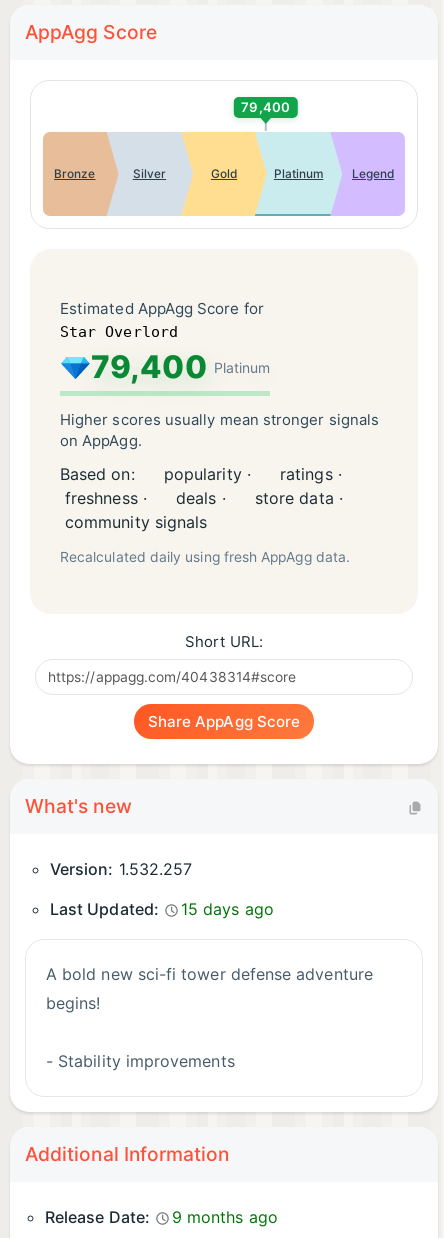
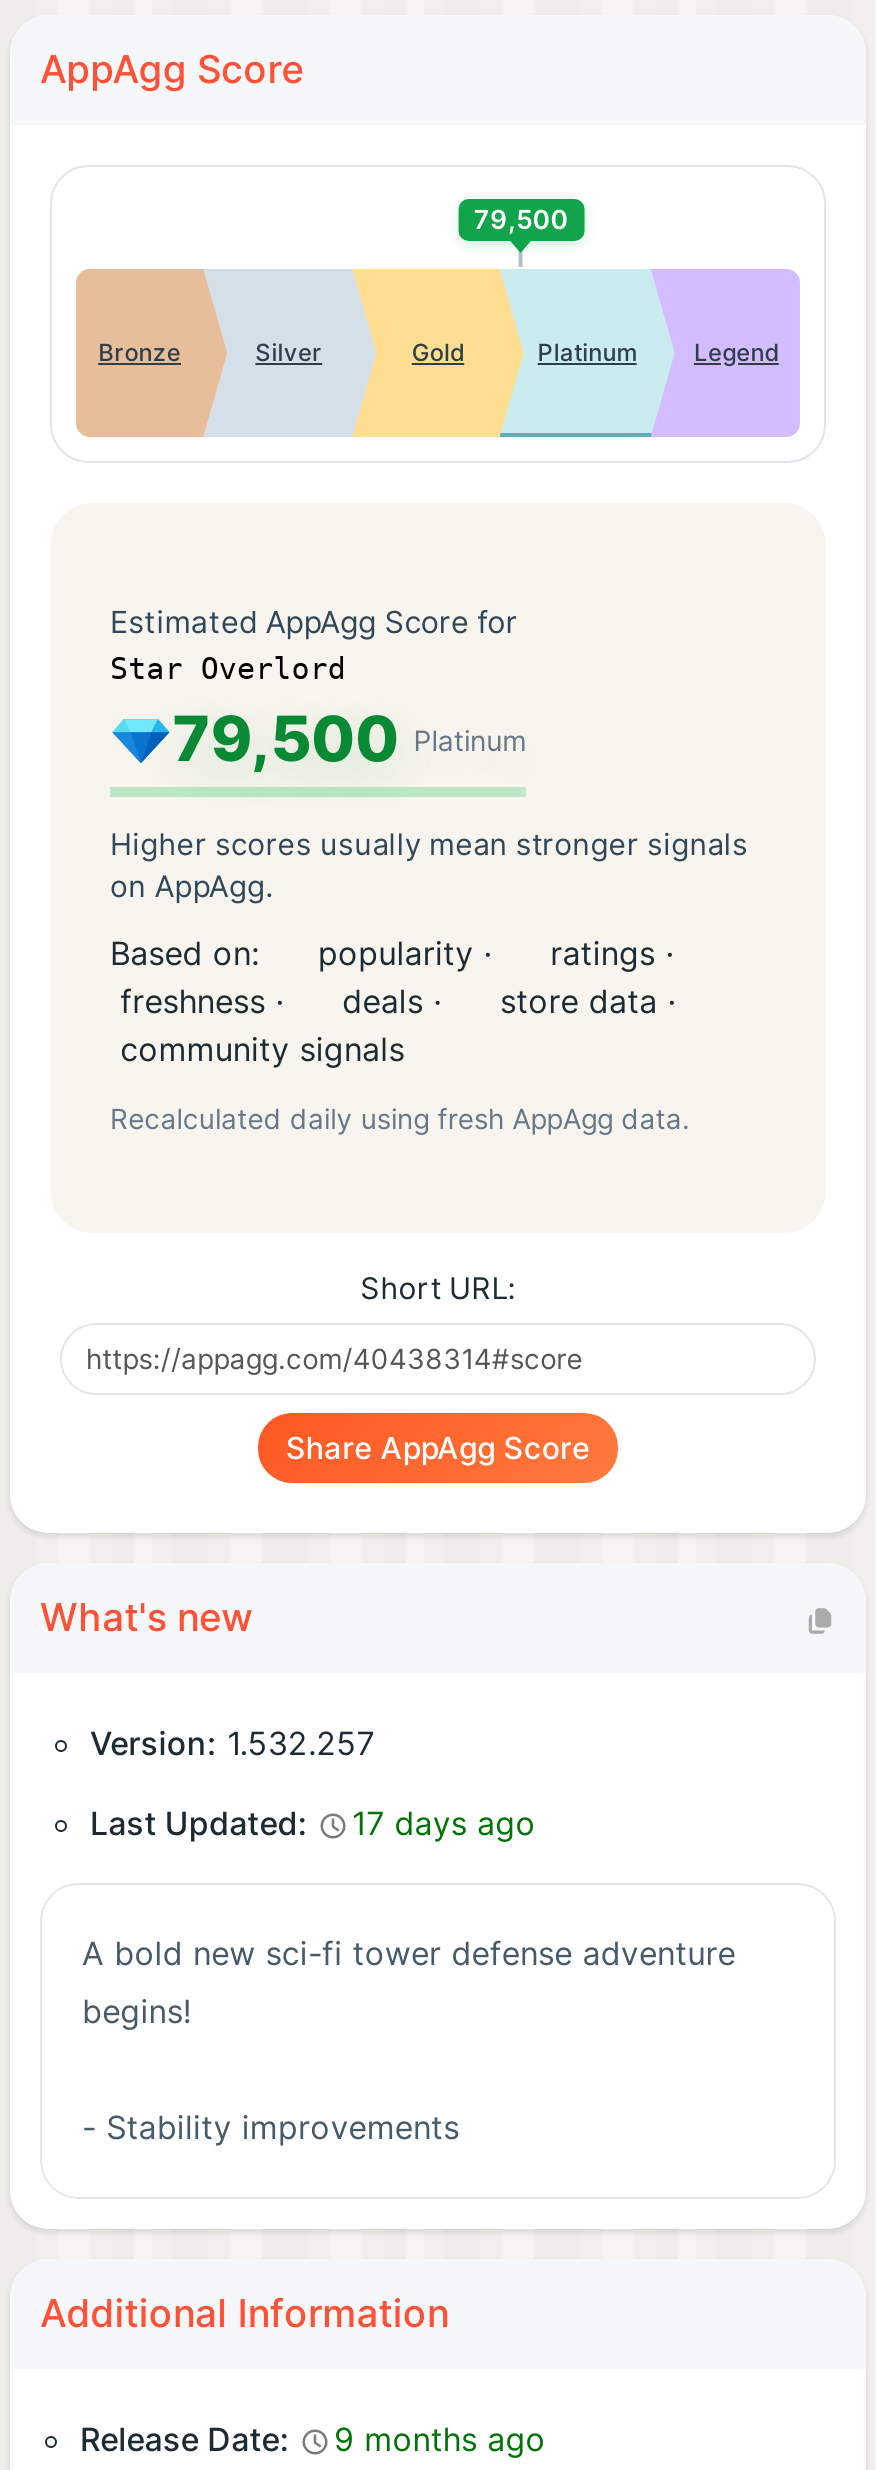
[241,99,290,115] 79,400 -> [474,203,569,235] 79,500
[91,348,270,386] 79,400 Platinum -> [172,701,526,777] 79,500 Platinum
[59,899,274,919] Last Updated: 15 days ago -> [108,1803,536,1843] Last Updated: 17 days ago

